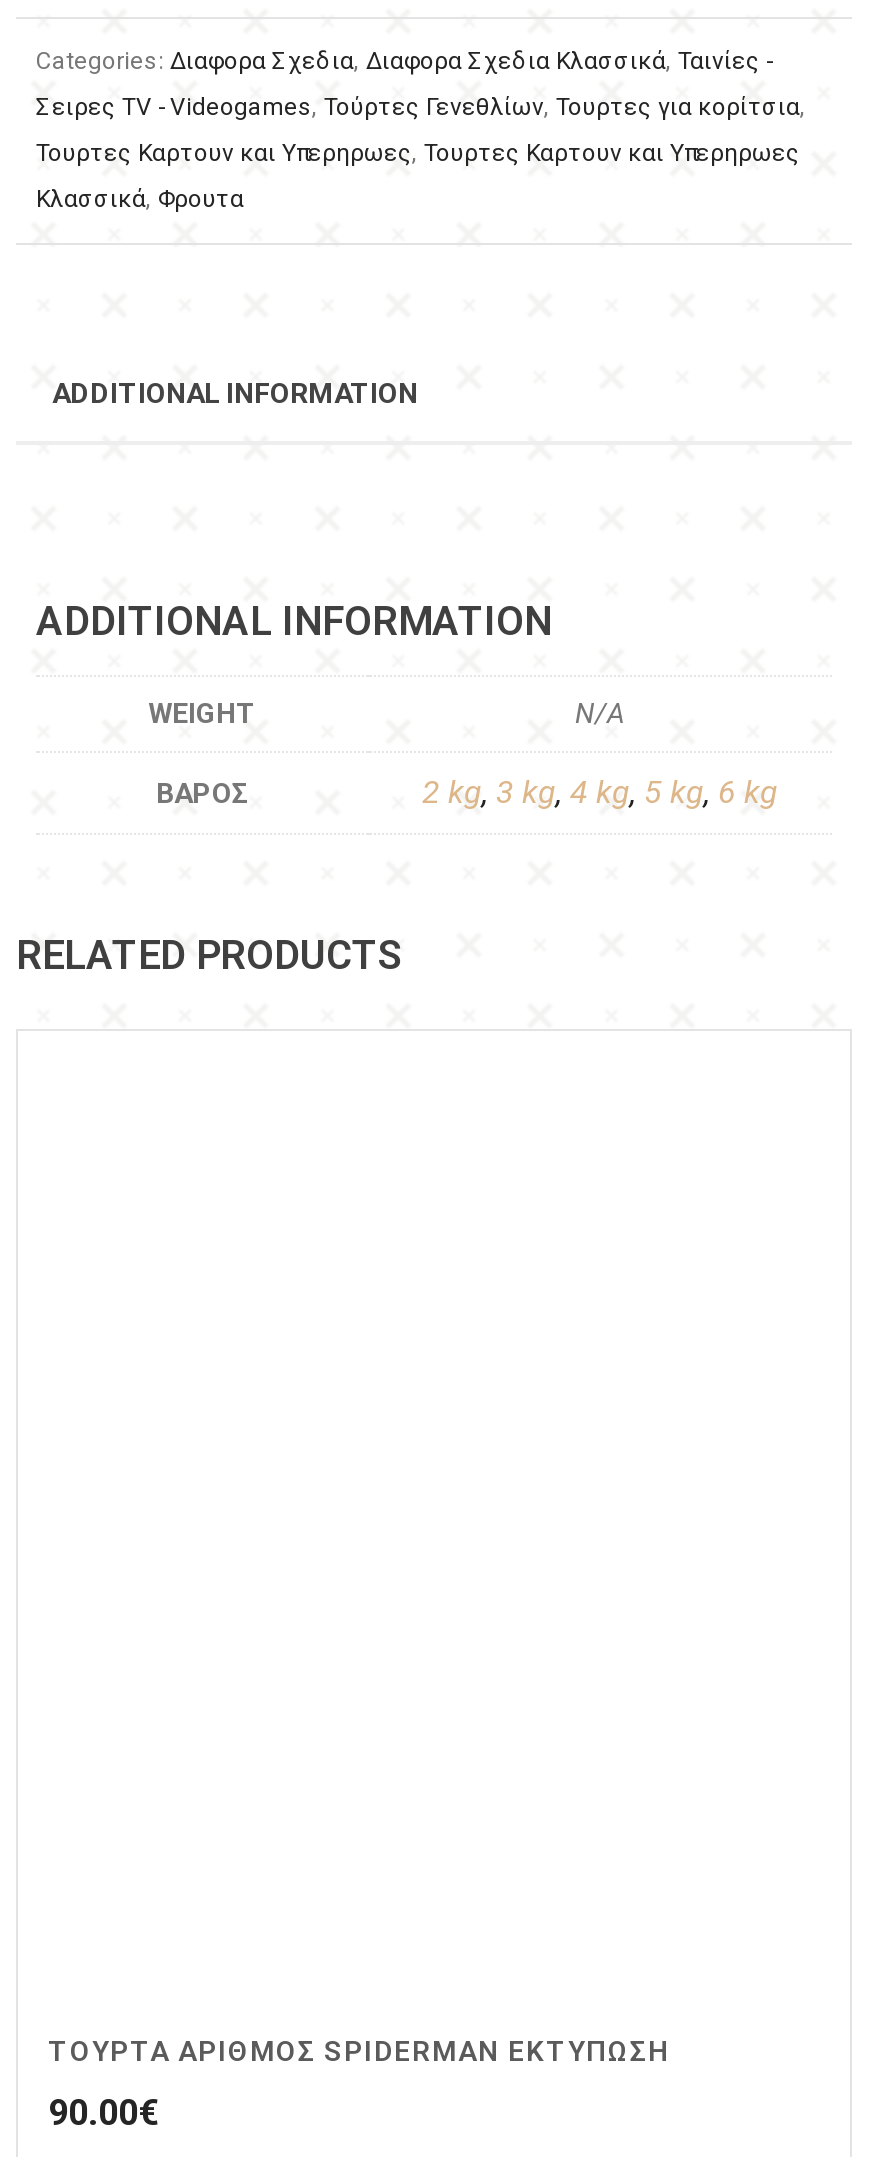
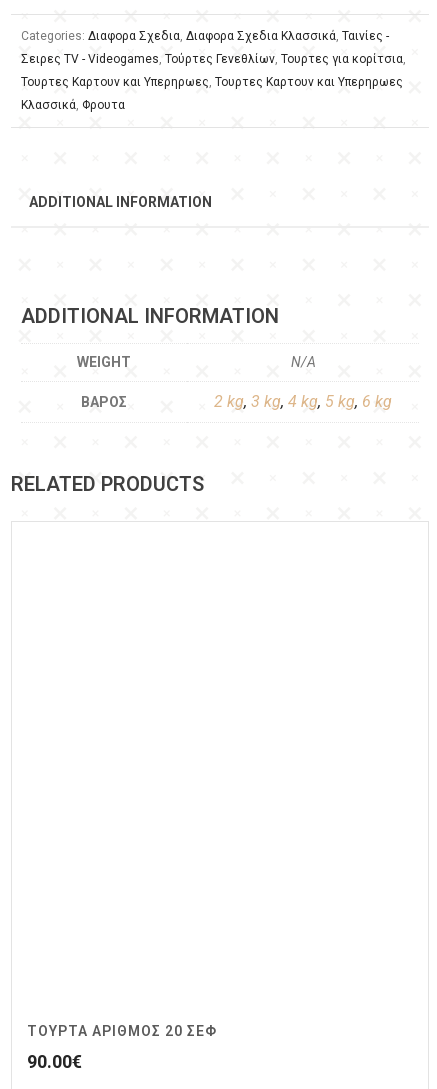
[48,2034,670,2066] ΤΟΥΡΤΑ ΑΡΙΘΜΟΣ SPIDERMAN ΕΚΤΥΠΩΣΗ -> [27,1023,217,1039] ΤΟΥΡΤΑ ΑΡΙΘΜΟΣ 20 ΣΕΦ

